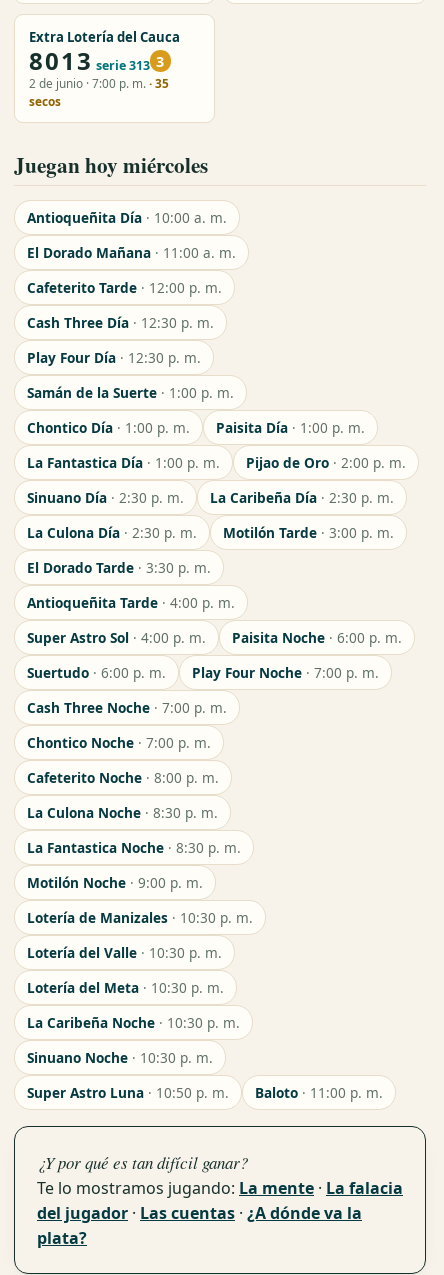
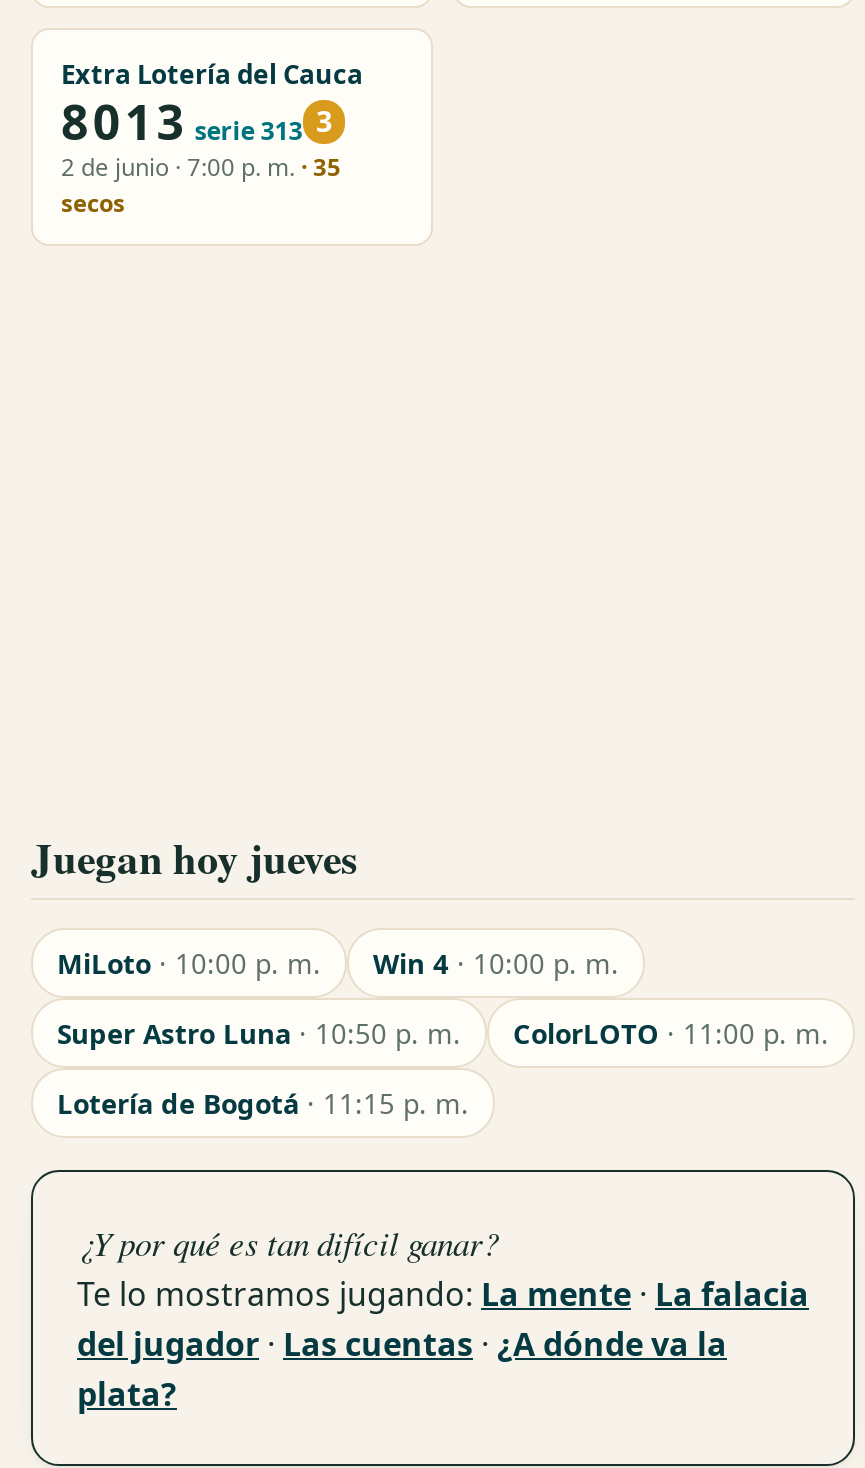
[14,149,406,1067] Juegan hoy miércoles | Antioqueñita Día · 10:00 a. m. | El Dorado Mañana · 11:00 a. m. | Cafeterito Tarde · 12:00 p. m. | Cash Three Día · 12:30 p. m. | Play Four Día · 12:30 p. m. | Samán de la Suerte · 1:00 p. m. | Chontico Día · 1:00 p. m. | Paisita Día · 1:00 p. m. | La Fantastica Día · 1:00 p. m. | Pijao de Oro · 2:00 p. m. | Sinuano Día · 2:30 p. m. | La Caribeña Día · 2:30 p. m. | La Culona Día · 2:30 p. m. | Motilón Tarde · 3:00 p. m. | El Dorado Tarde · 3:30 p. m. | Antioqueñita Tarde · 4:00 p. m. | Super Astro Sol · 4:00 p. m. | Paisita Noche · 6:00 p. m. | Suertudo · 6:00 p. m. | Play Four Noche · 7:00 p. m. | Cash Three Noche · 7:00 p. m. | Chontico Noche · 7:00 p. m. | Cafeterito Noche · 8:00 p. m. | La Culona Noche · 8:30 p. m. | La Fantastica Noche · 8:30 p. m. | Motilón Noche · 9:00 p. m. | Lotería de Manizales · 10:30 p. m. | Lotería del Valle · 10:30 p. m. | Lotería del Meta · 10:30 p. m. | La Caribeña Noche · 10:30 p. m. | Sinuano Noche · 10:30 p. m. -> [31,826,619,982] Juegan hoy jueves | MiLoto · 10:00 p. m. | Win 4 · 10:00 p. m.
moved [27,1083,229,1102] -> [57,1014,461,1052]: Super Astro Luna · 10:50 p. m.
[255,1083,383,1102] Baloto · 11:00 p. m. -> [57,1014,829,1122] ColorLOTO · 11:00 p. m. | Lotería de Bogotá · 11:15 p. m.

